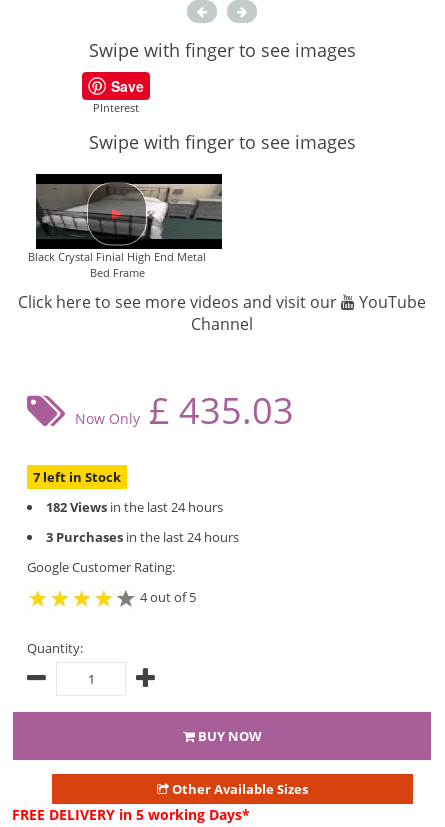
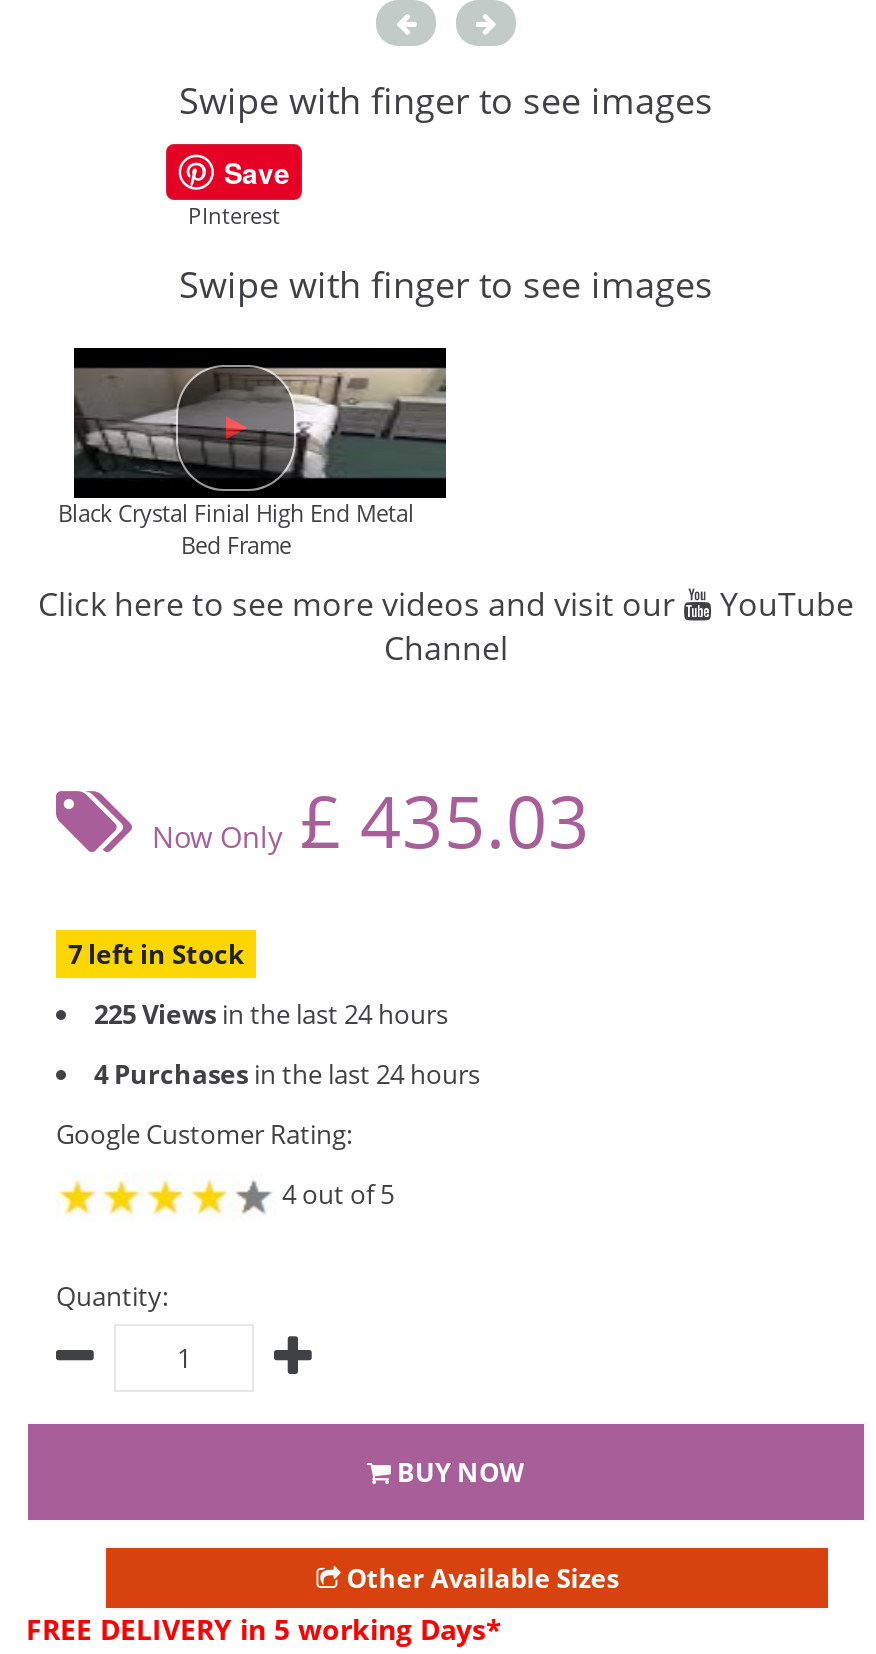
[46,498,223,516] 182 Views in the last 24 hours -> [94,996,448,1032] 225 Views in the last 24 hours
[46,528,239,546] 3 Purchases in the last 24 hours -> [94,1056,480,1092] 4 Purchases in the last 24 hours

